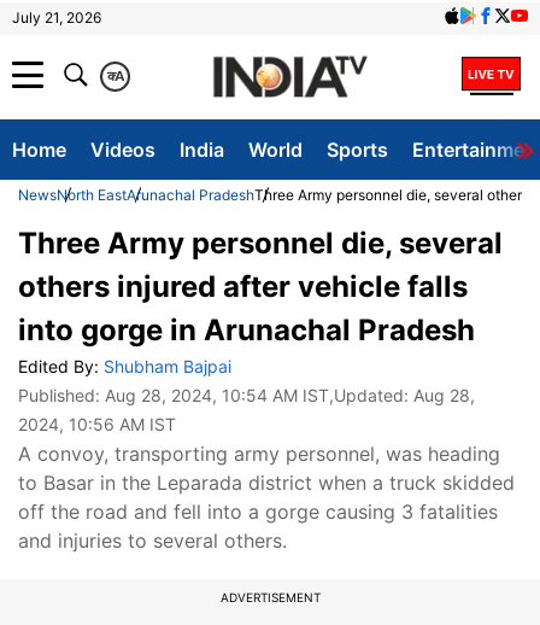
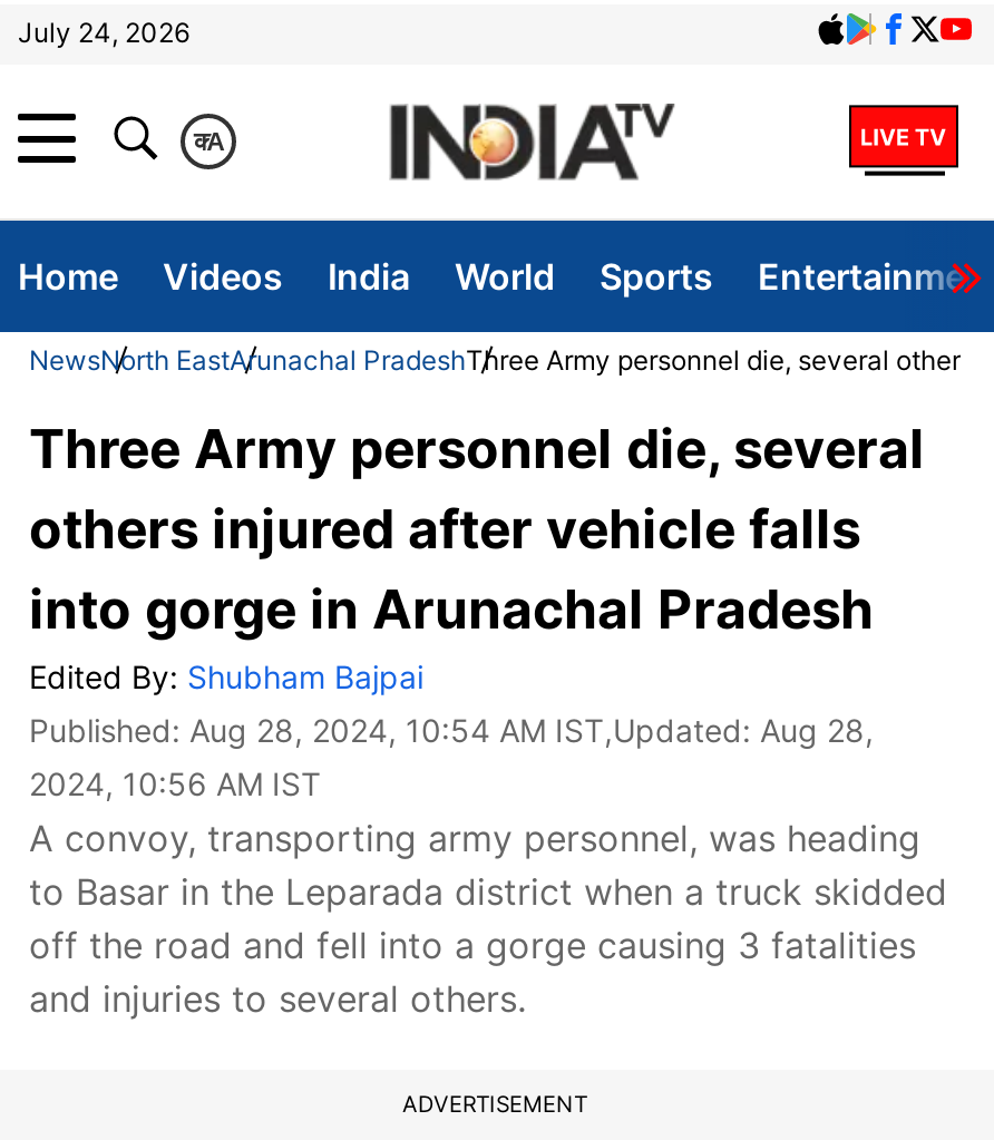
[12,8,101,27] July 21, 2026 -> [18,16,189,49] July 24, 2026

